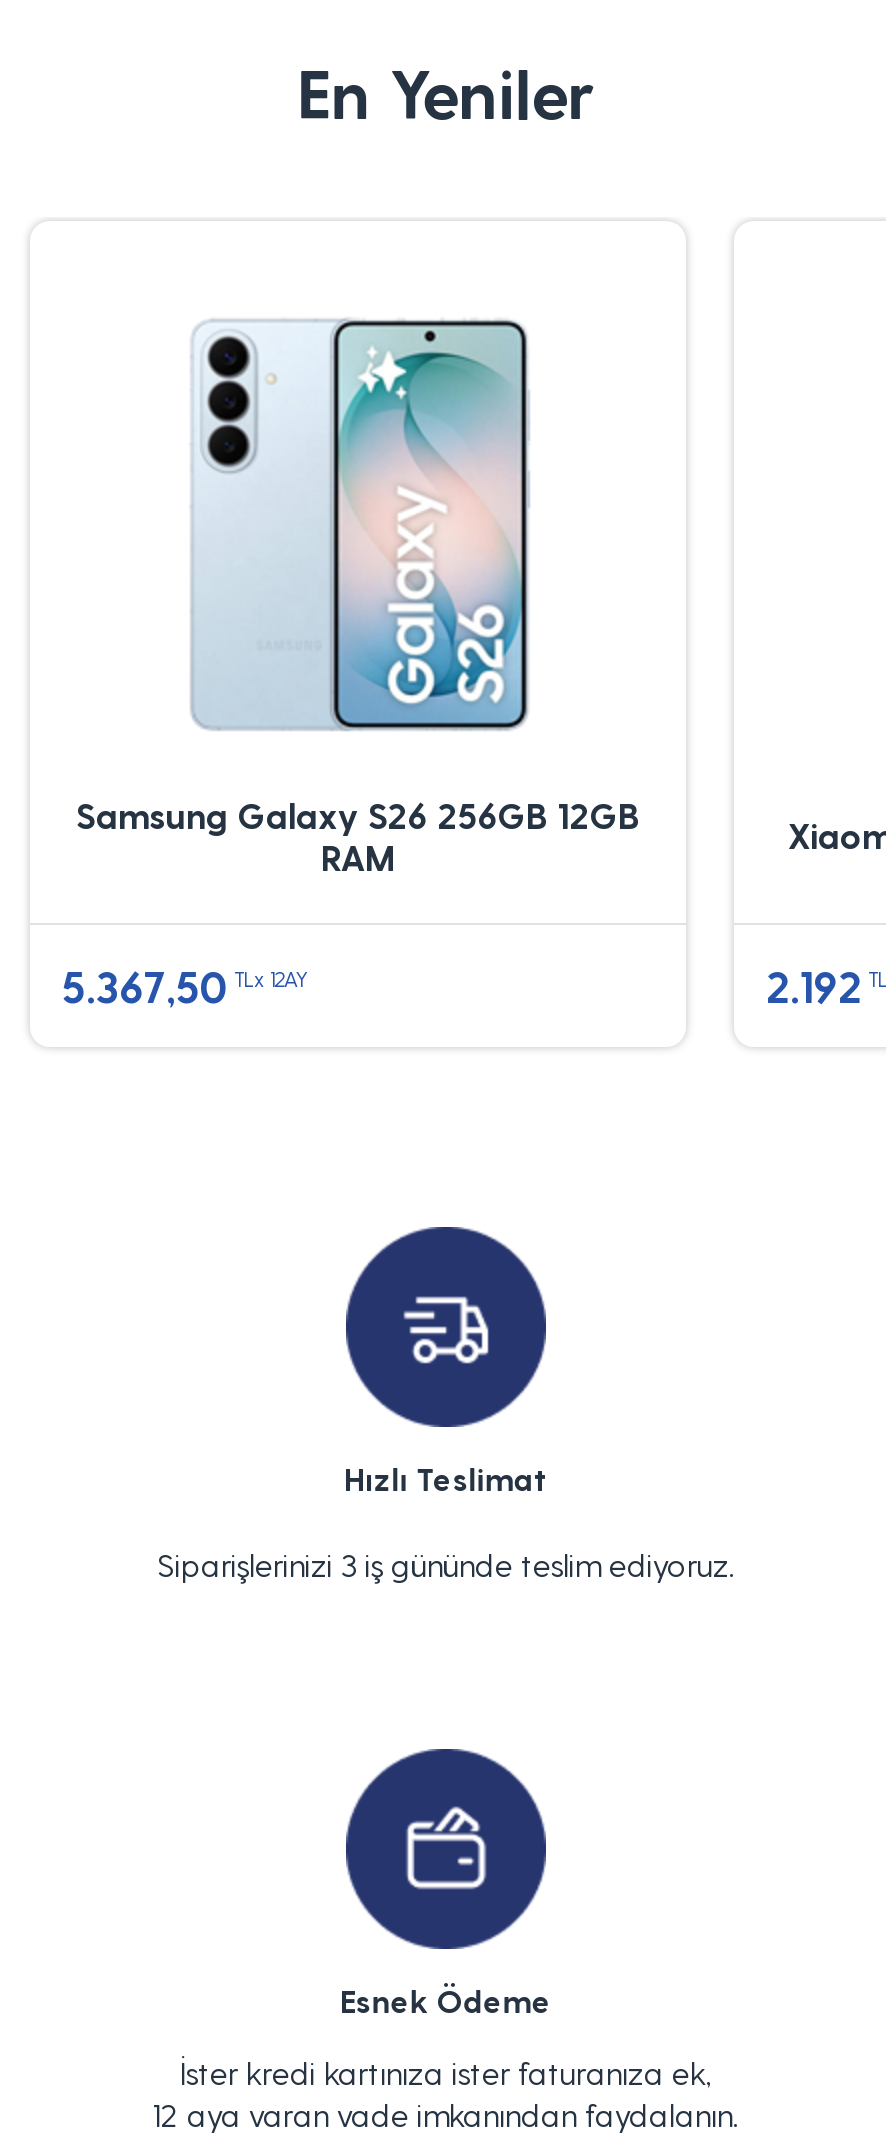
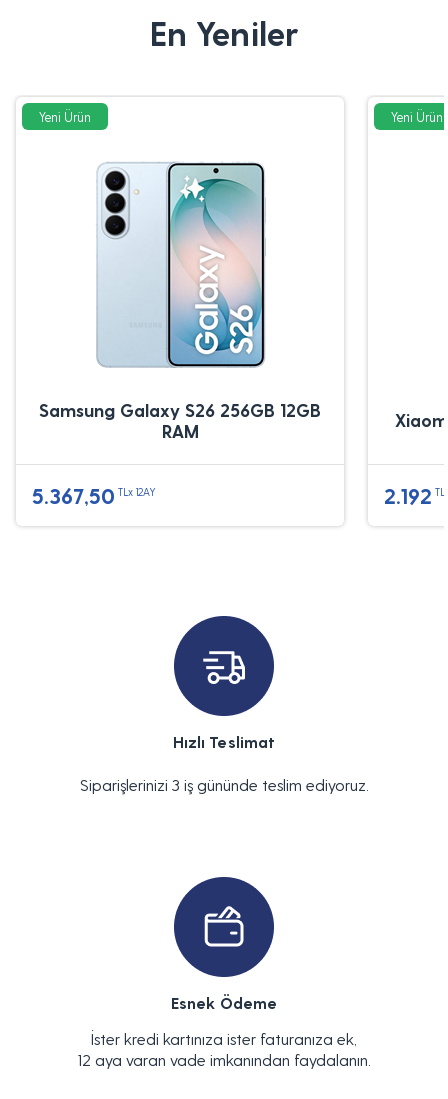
none -> [39,109,91,124] Yeni Ürün
none -> [391,109,443,124] Yeni Ürün

